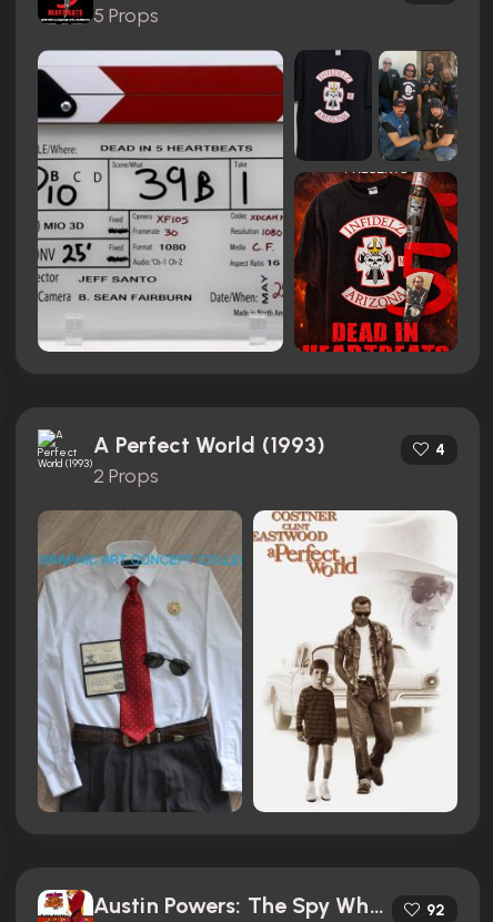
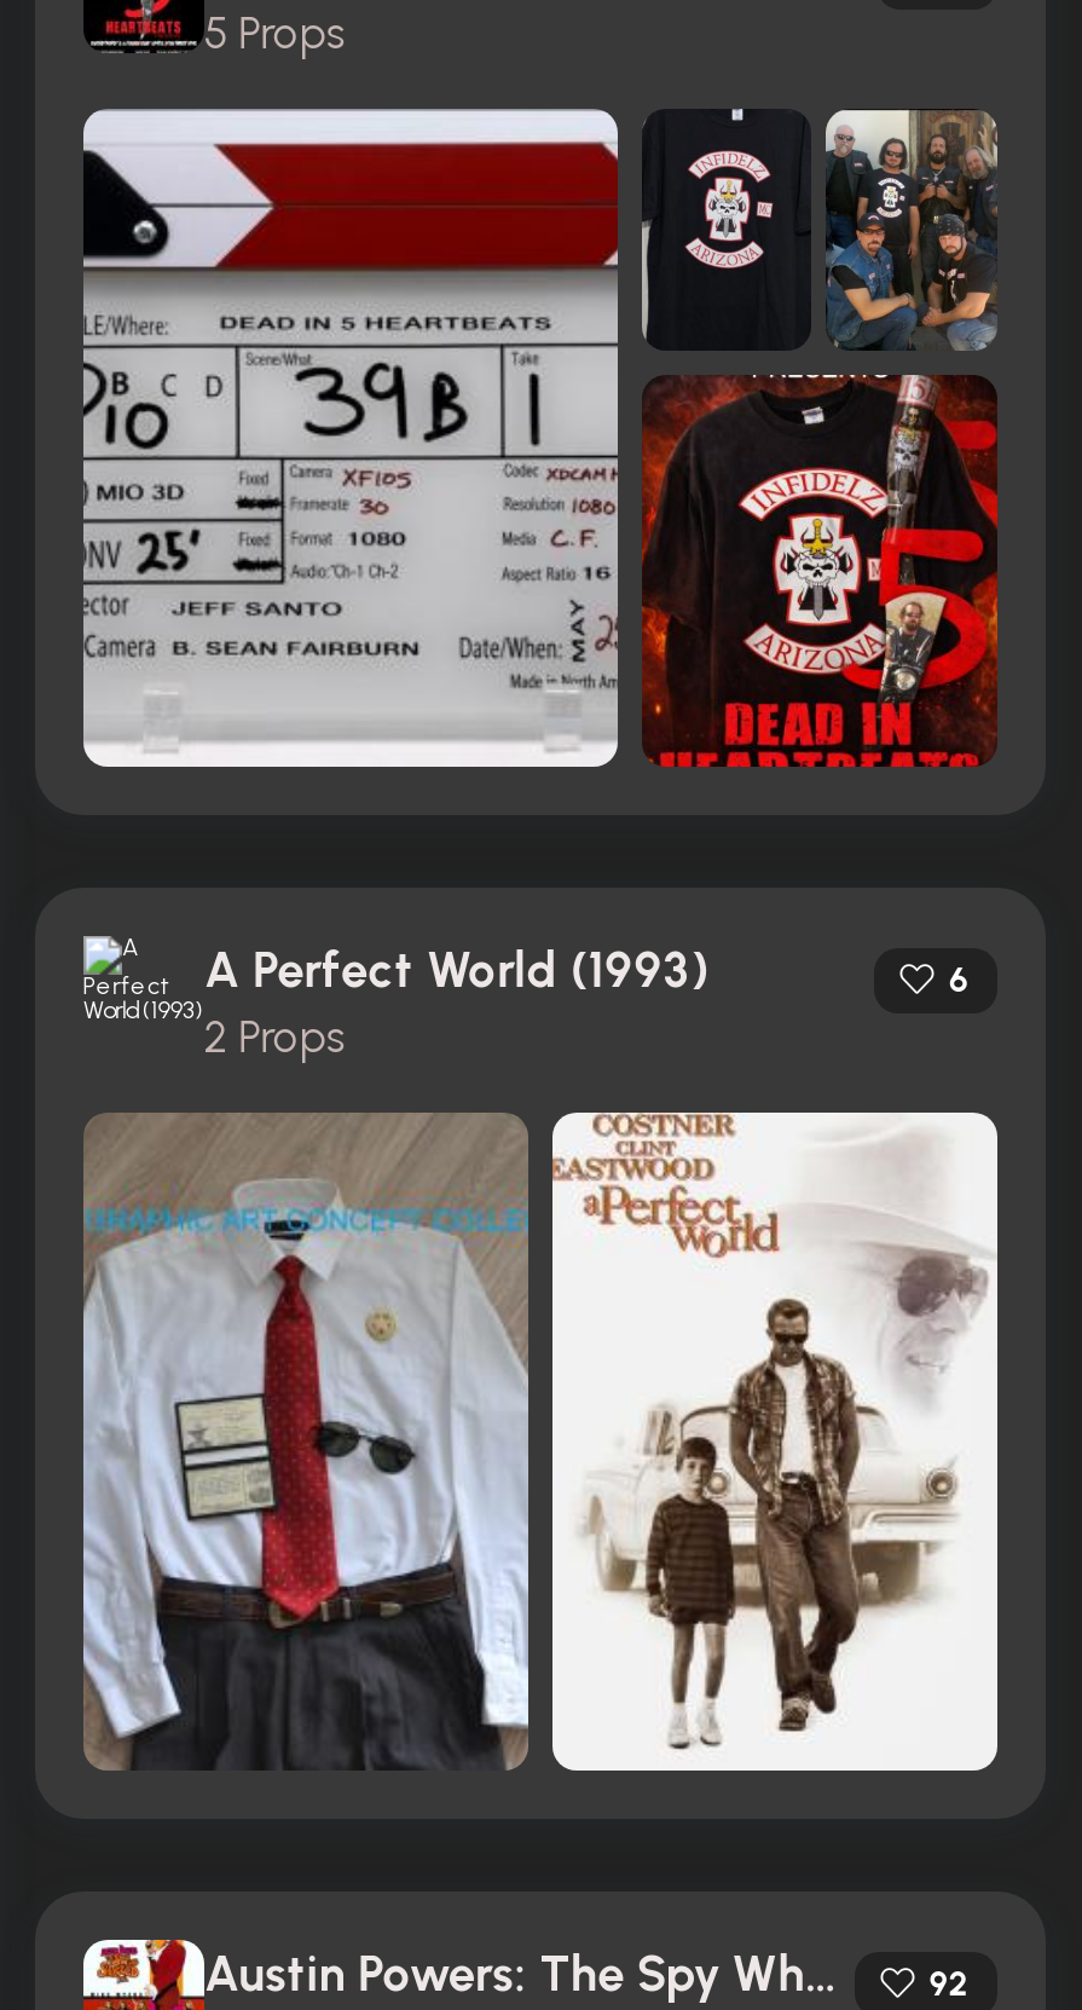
[435,440,445,459] 4 -> [949,960,971,1001] 6

